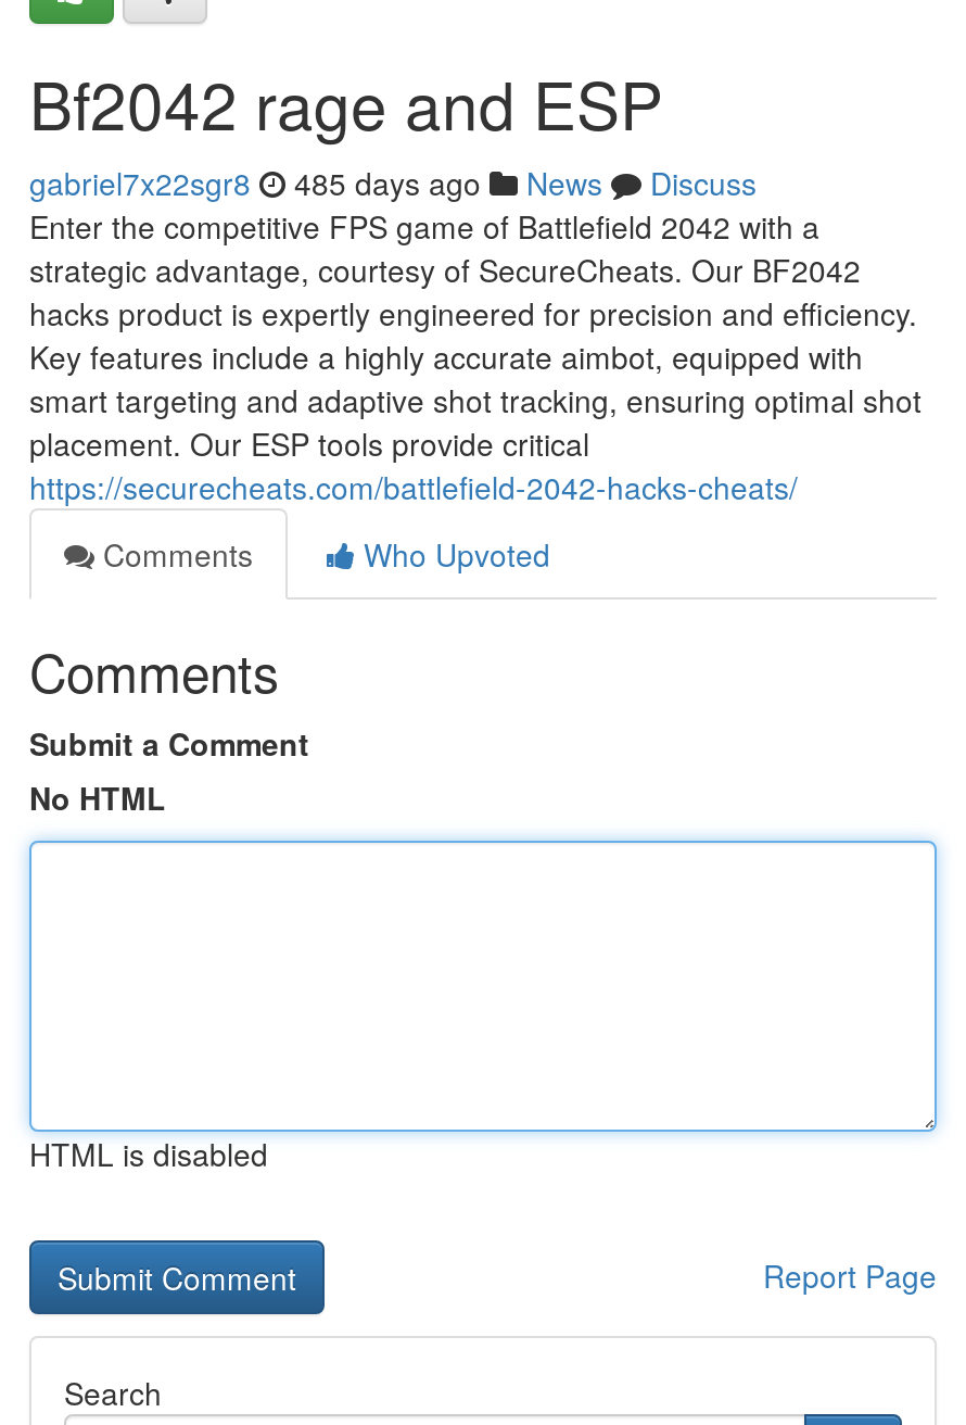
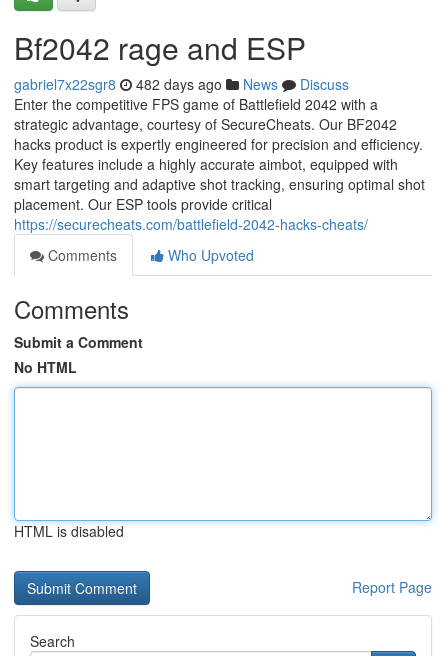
[29,161,757,204] gabriel7x22sgr8 485 days ago News Discuss -> [14,74,349,94] gabriel7x22sgr8 482 days ago News Discuss

